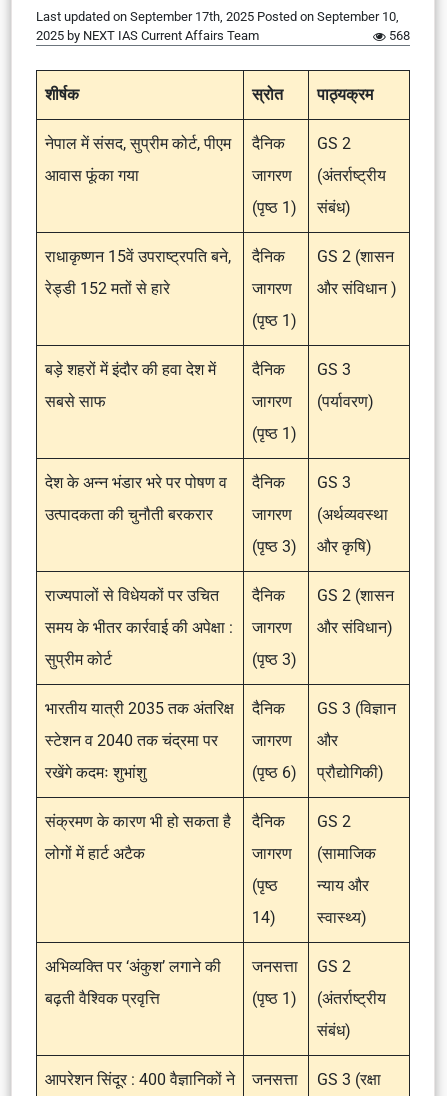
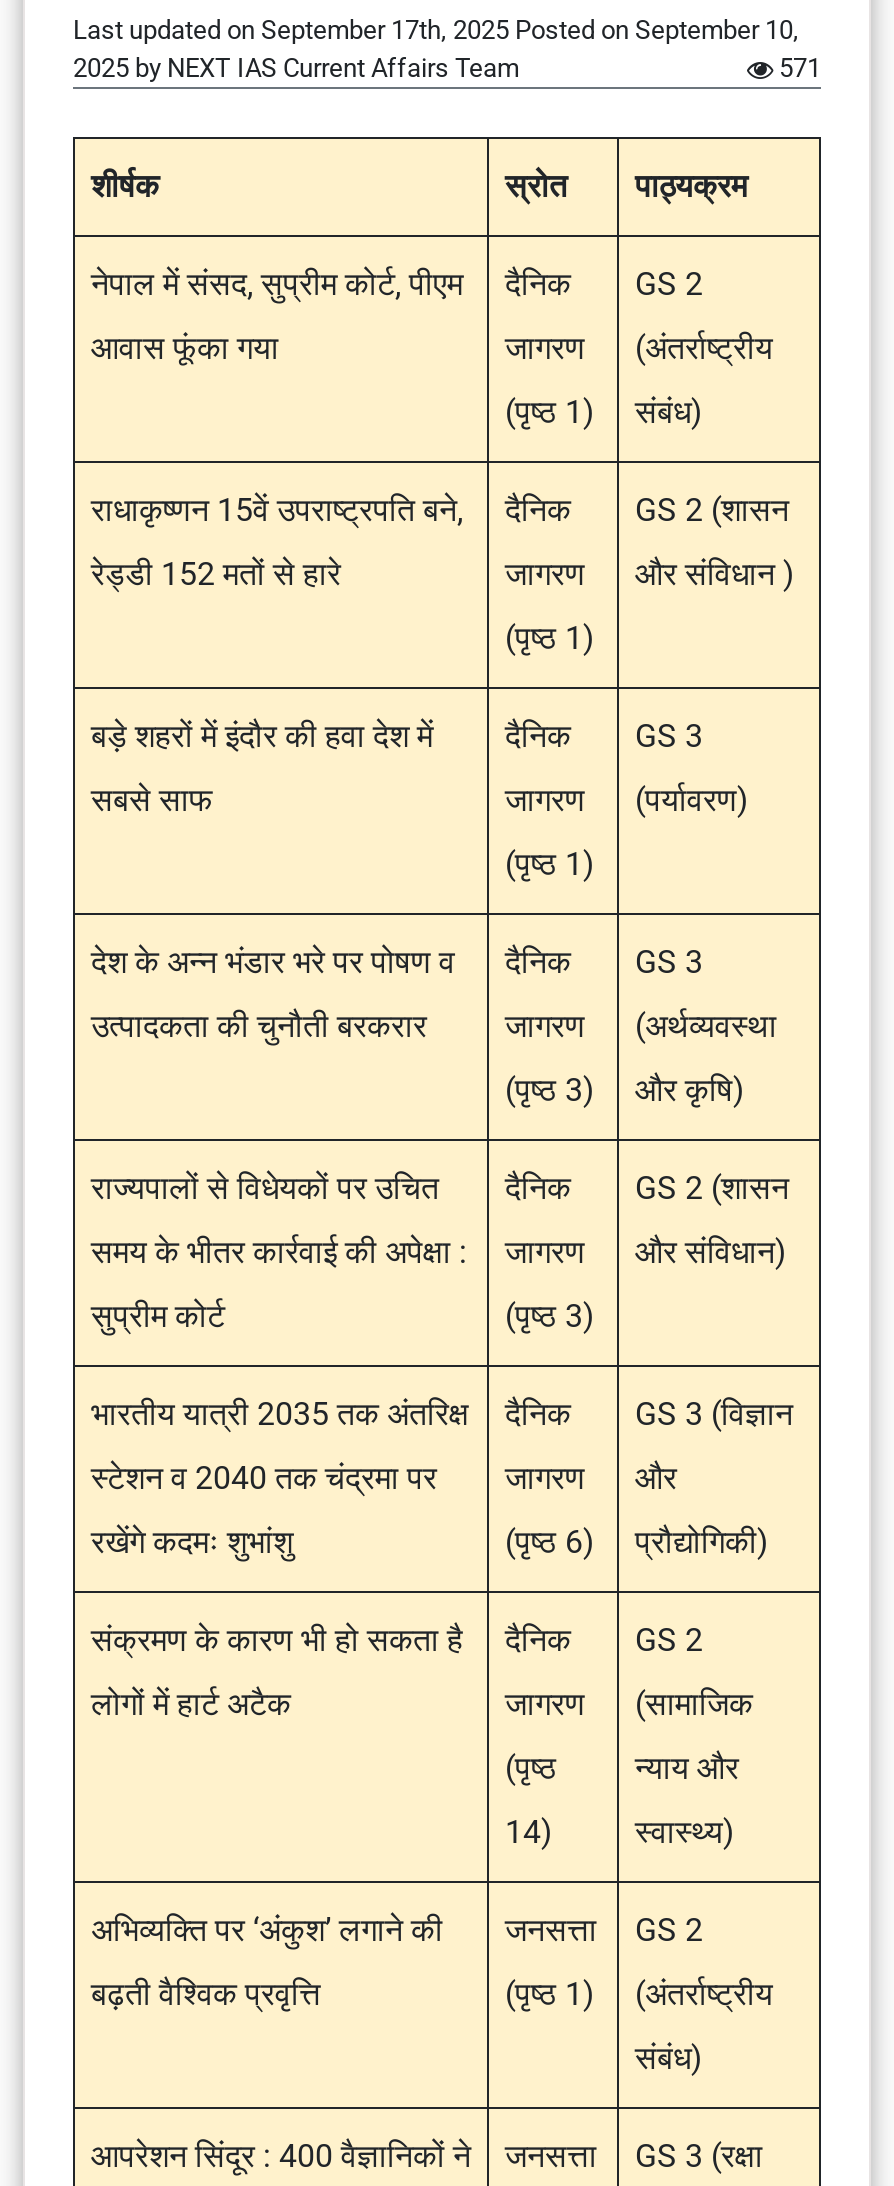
[386,28,410,43] 568 -> [773,53,821,83] 571

